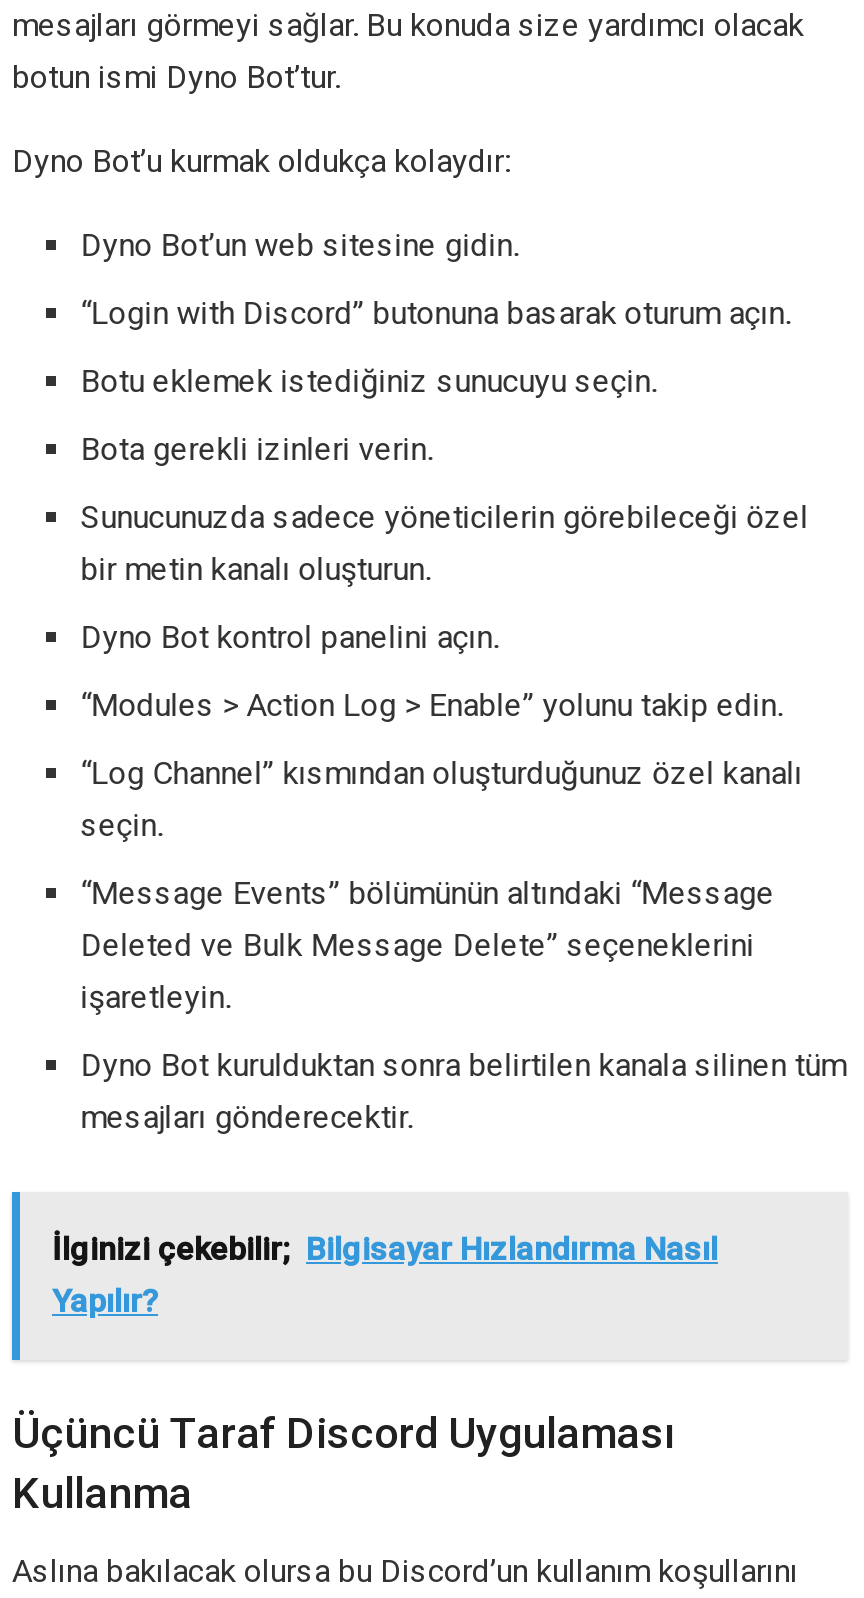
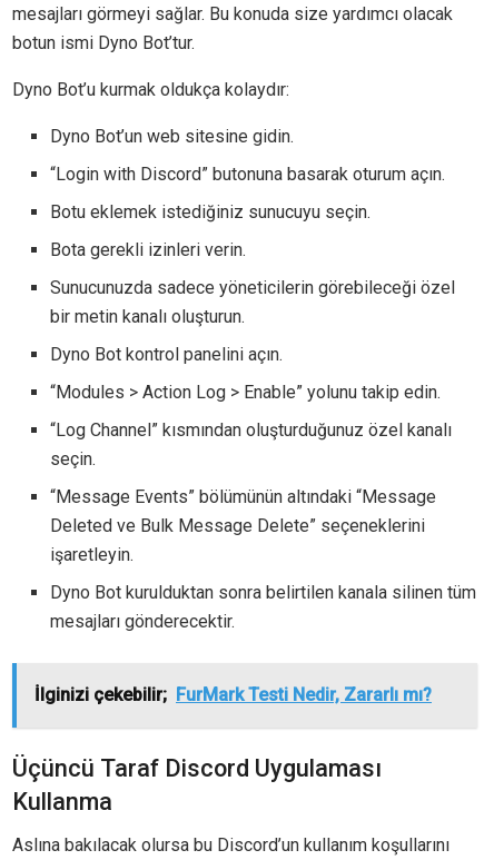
[52,1231,718,1321] İlginizi çekebilir; Bilgisayar Hızlandırma Nasıl | Yapılır? -> [34,685,432,706] İlginizi çekebilir; FurMark Testi Nedir, Zararlı mı?

